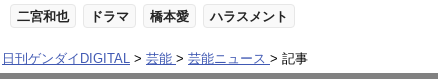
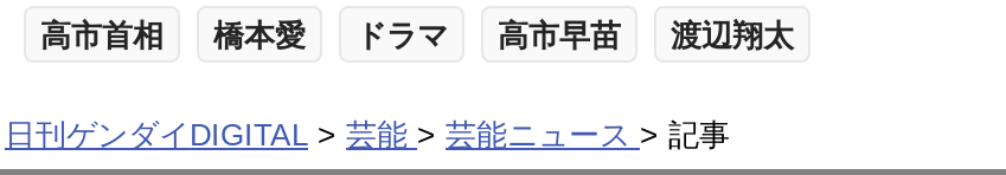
[17,9,69,24] 二宮和也 -> [40,18,306,53] 高市首相 | 橋本愛
[150,9,288,24] 橋本愛 | ハラスメント -> [498,18,794,53] 高市早苗 | 渡辺翔太

